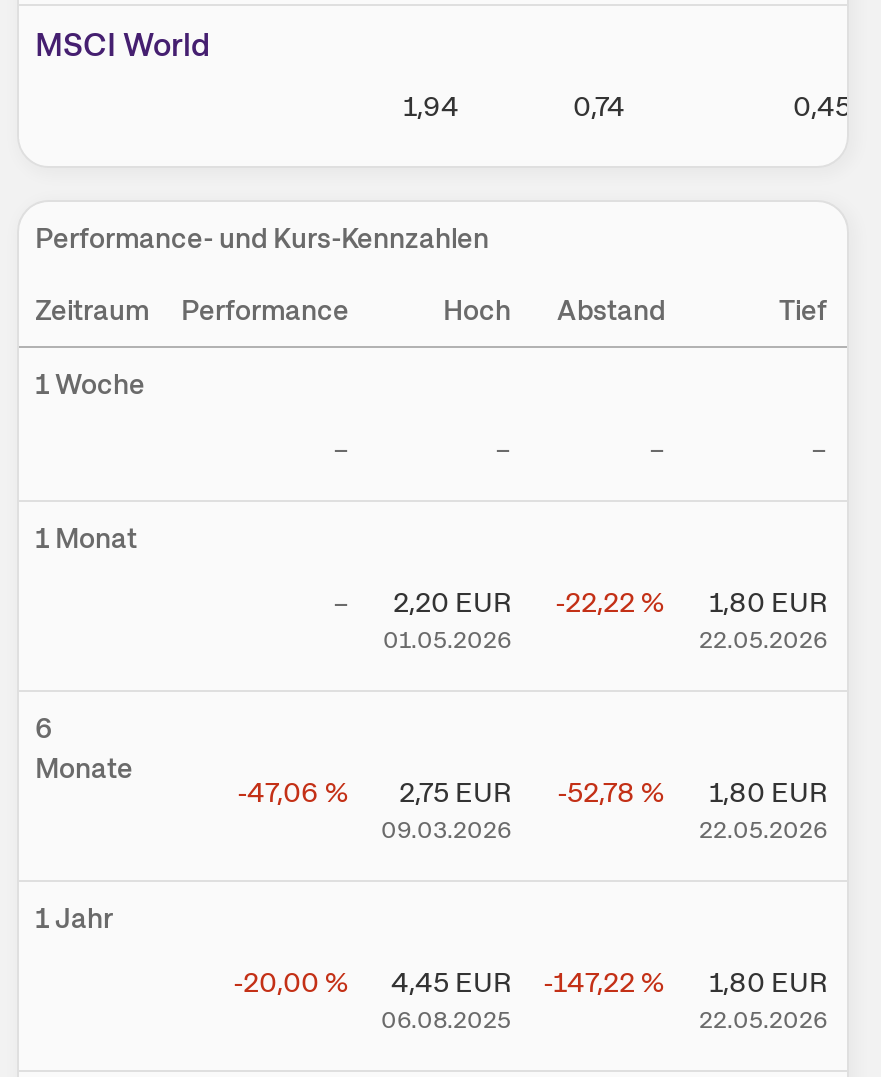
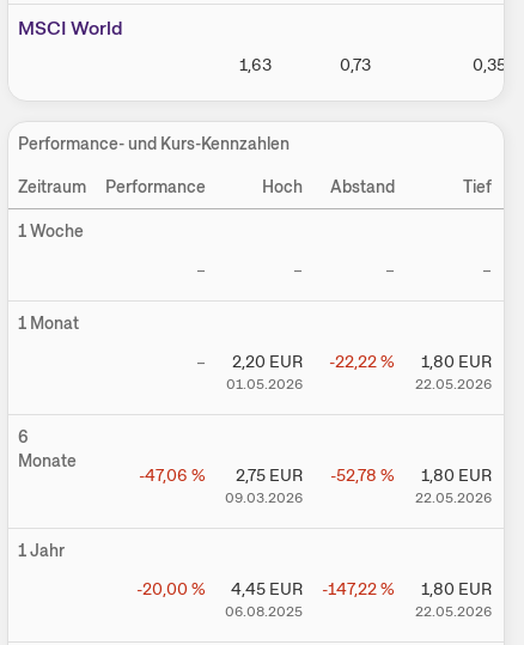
[403,88,459,124] 1,94 -> [239,54,272,76] 1,63
[573,88,625,124] 0,74 -> [340,54,371,76] 0,73
[793,88,851,124] 0,45 -> [473,54,506,76] 0,35

